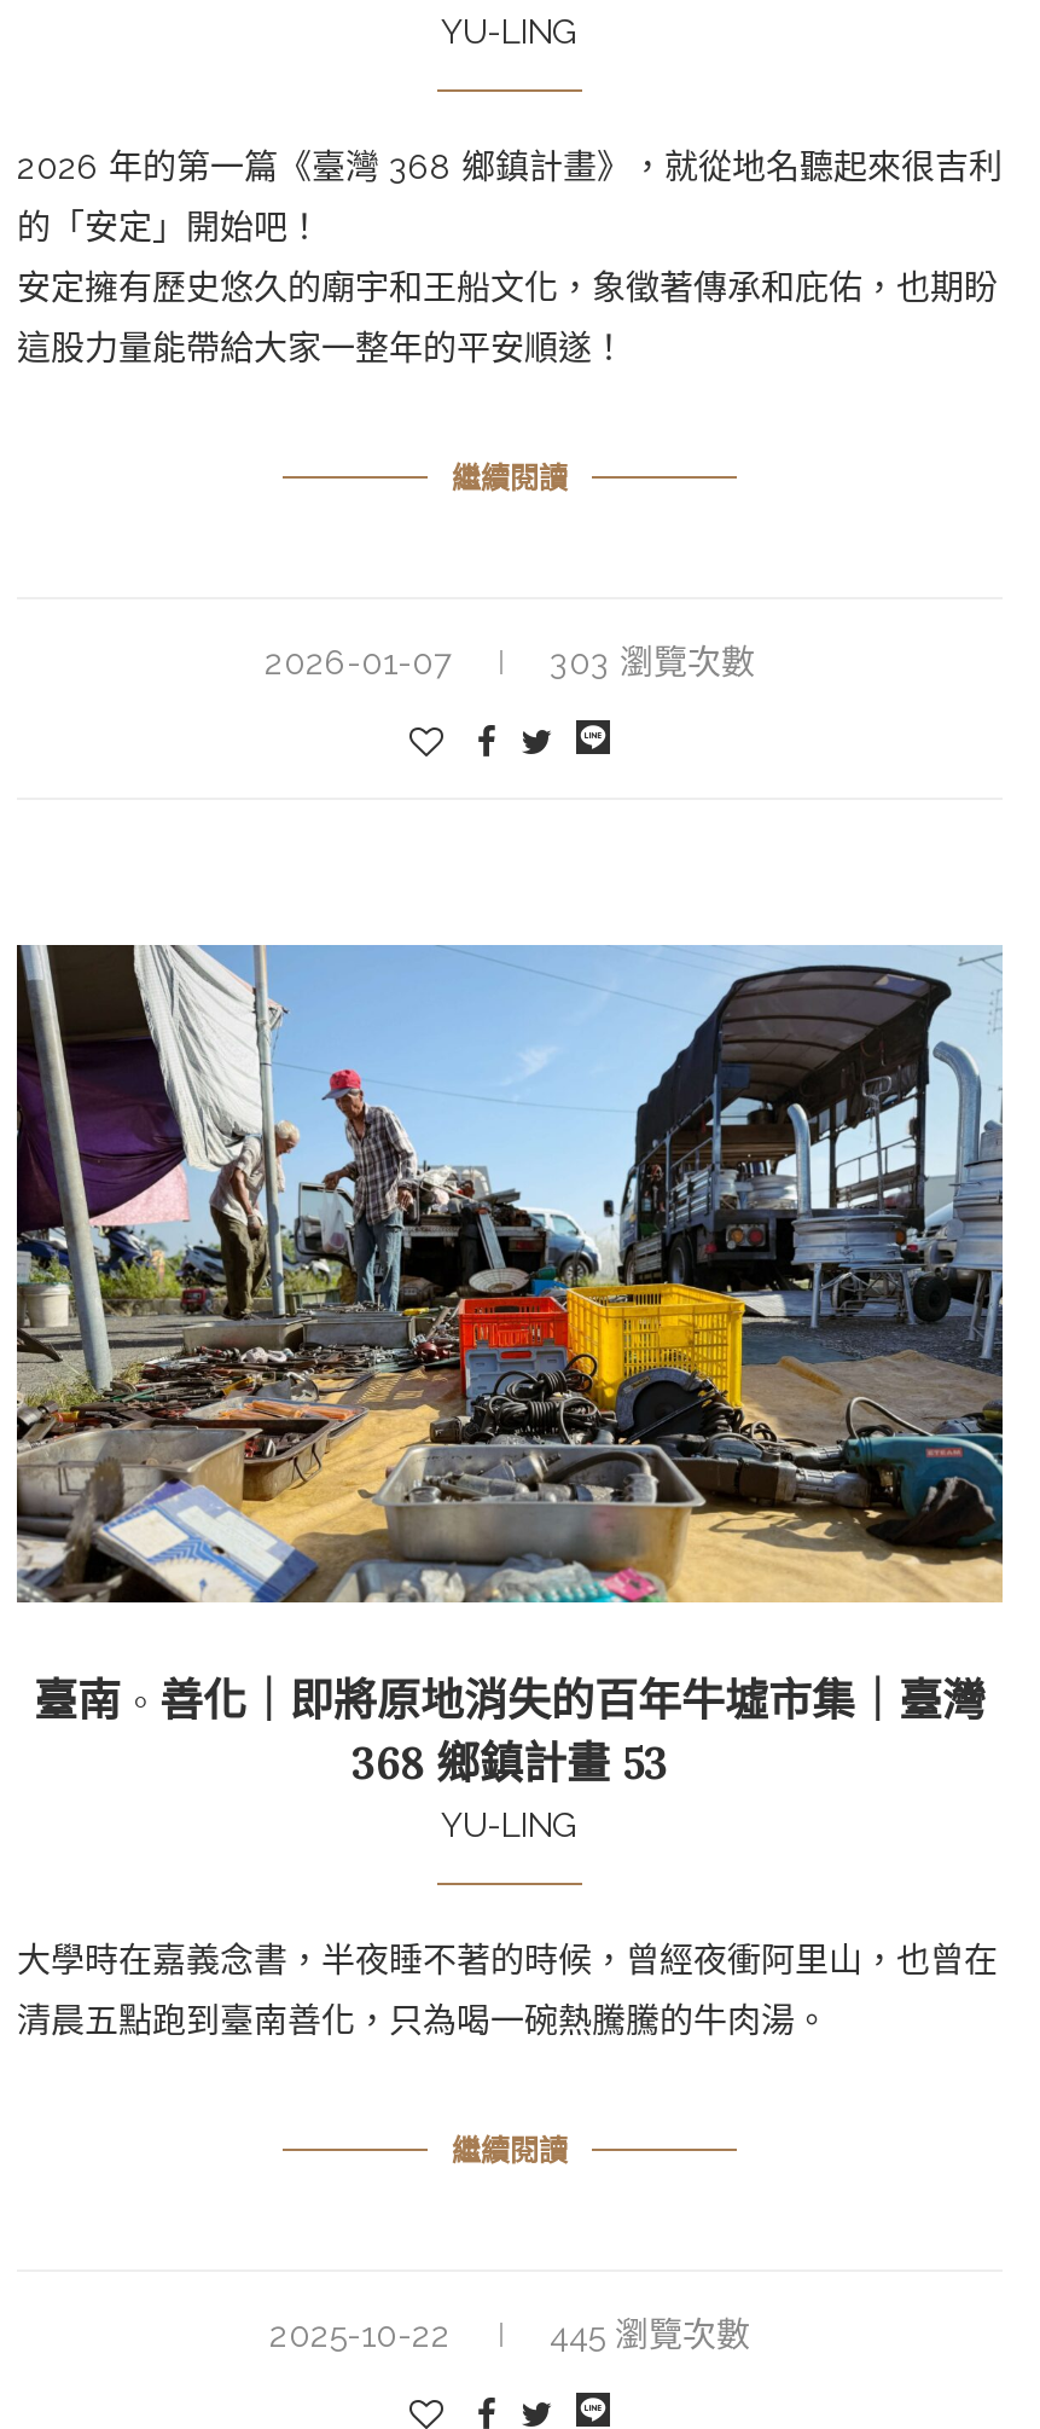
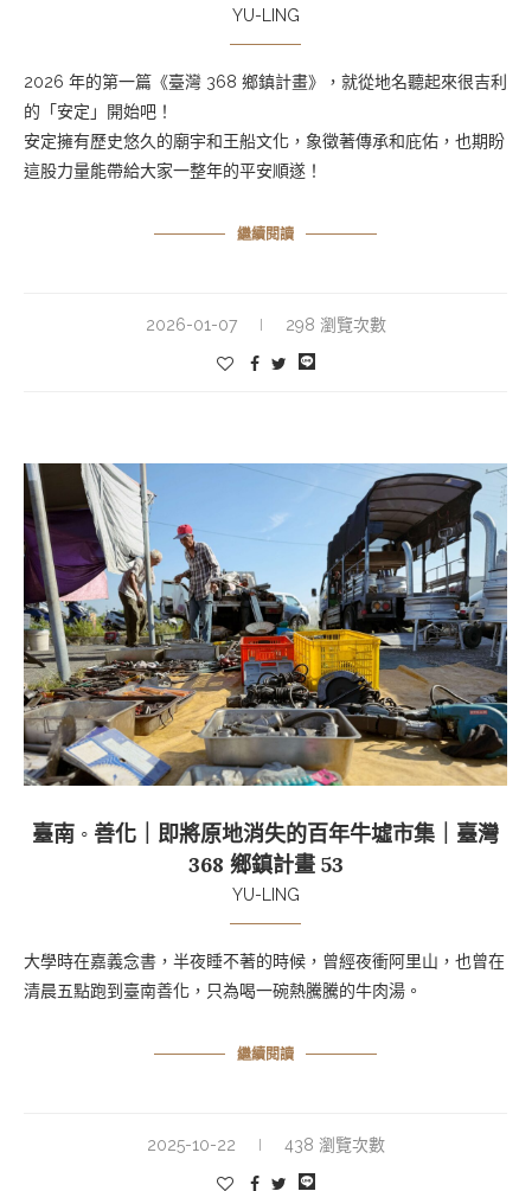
[550,643,755,682] 303 瀏覽次數 -> [285,315,386,334] 298 瀏覽次數
[550,2315,750,2354] 445 瀏覽次數 -> [284,1135,385,1154] 438 瀏覽次數

